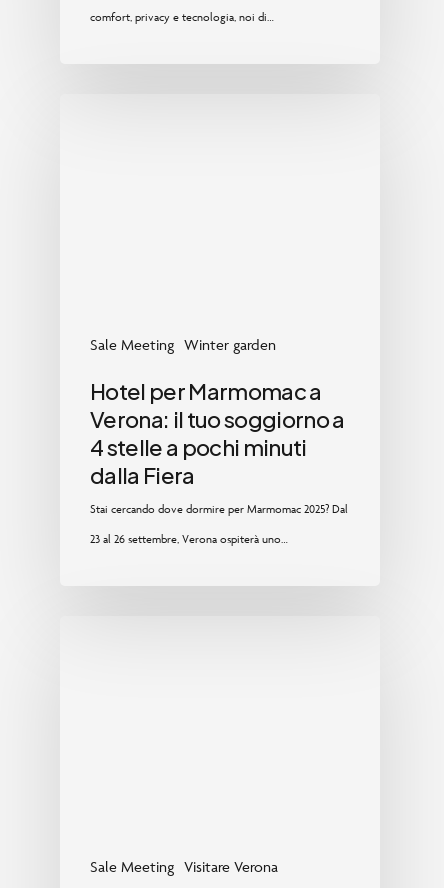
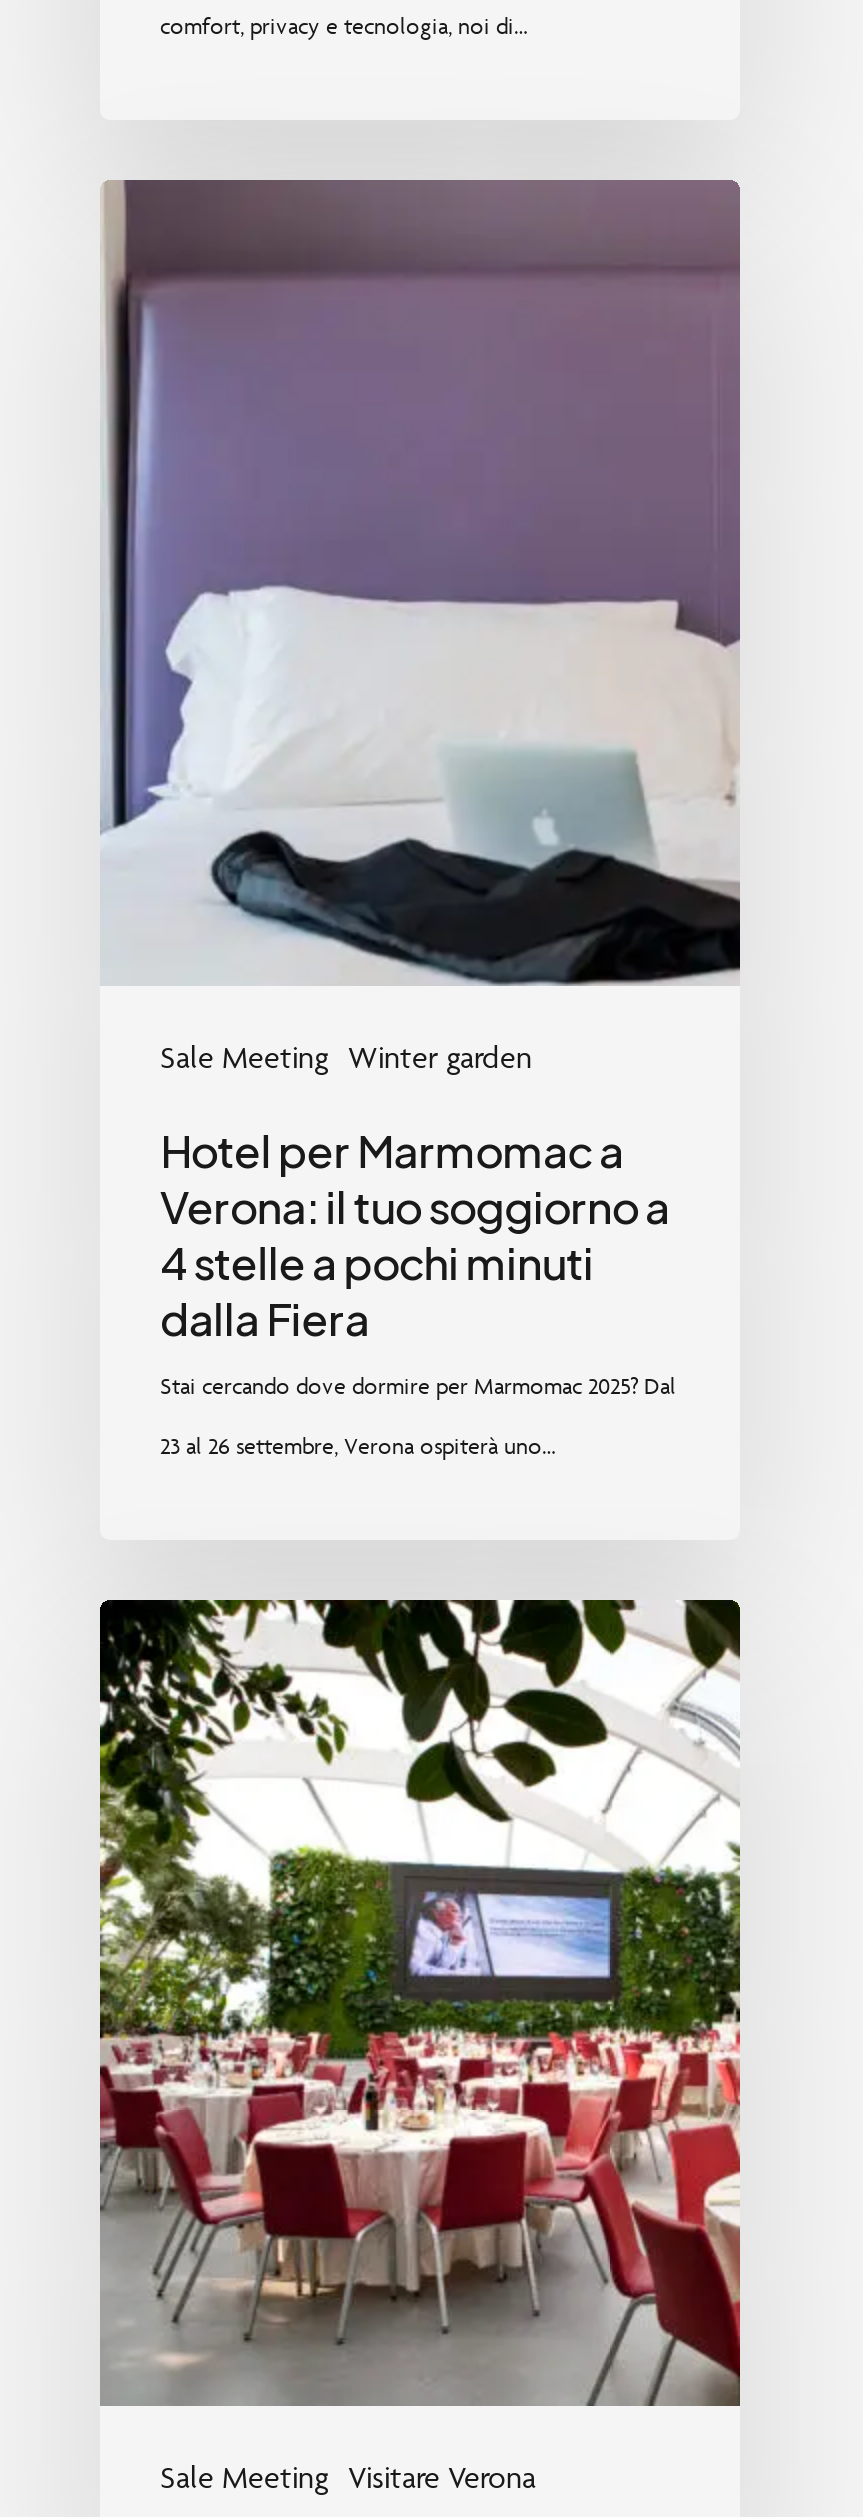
none -> [100,178,742,988] [image]
none -> [98,1598,742,2408] [image]

